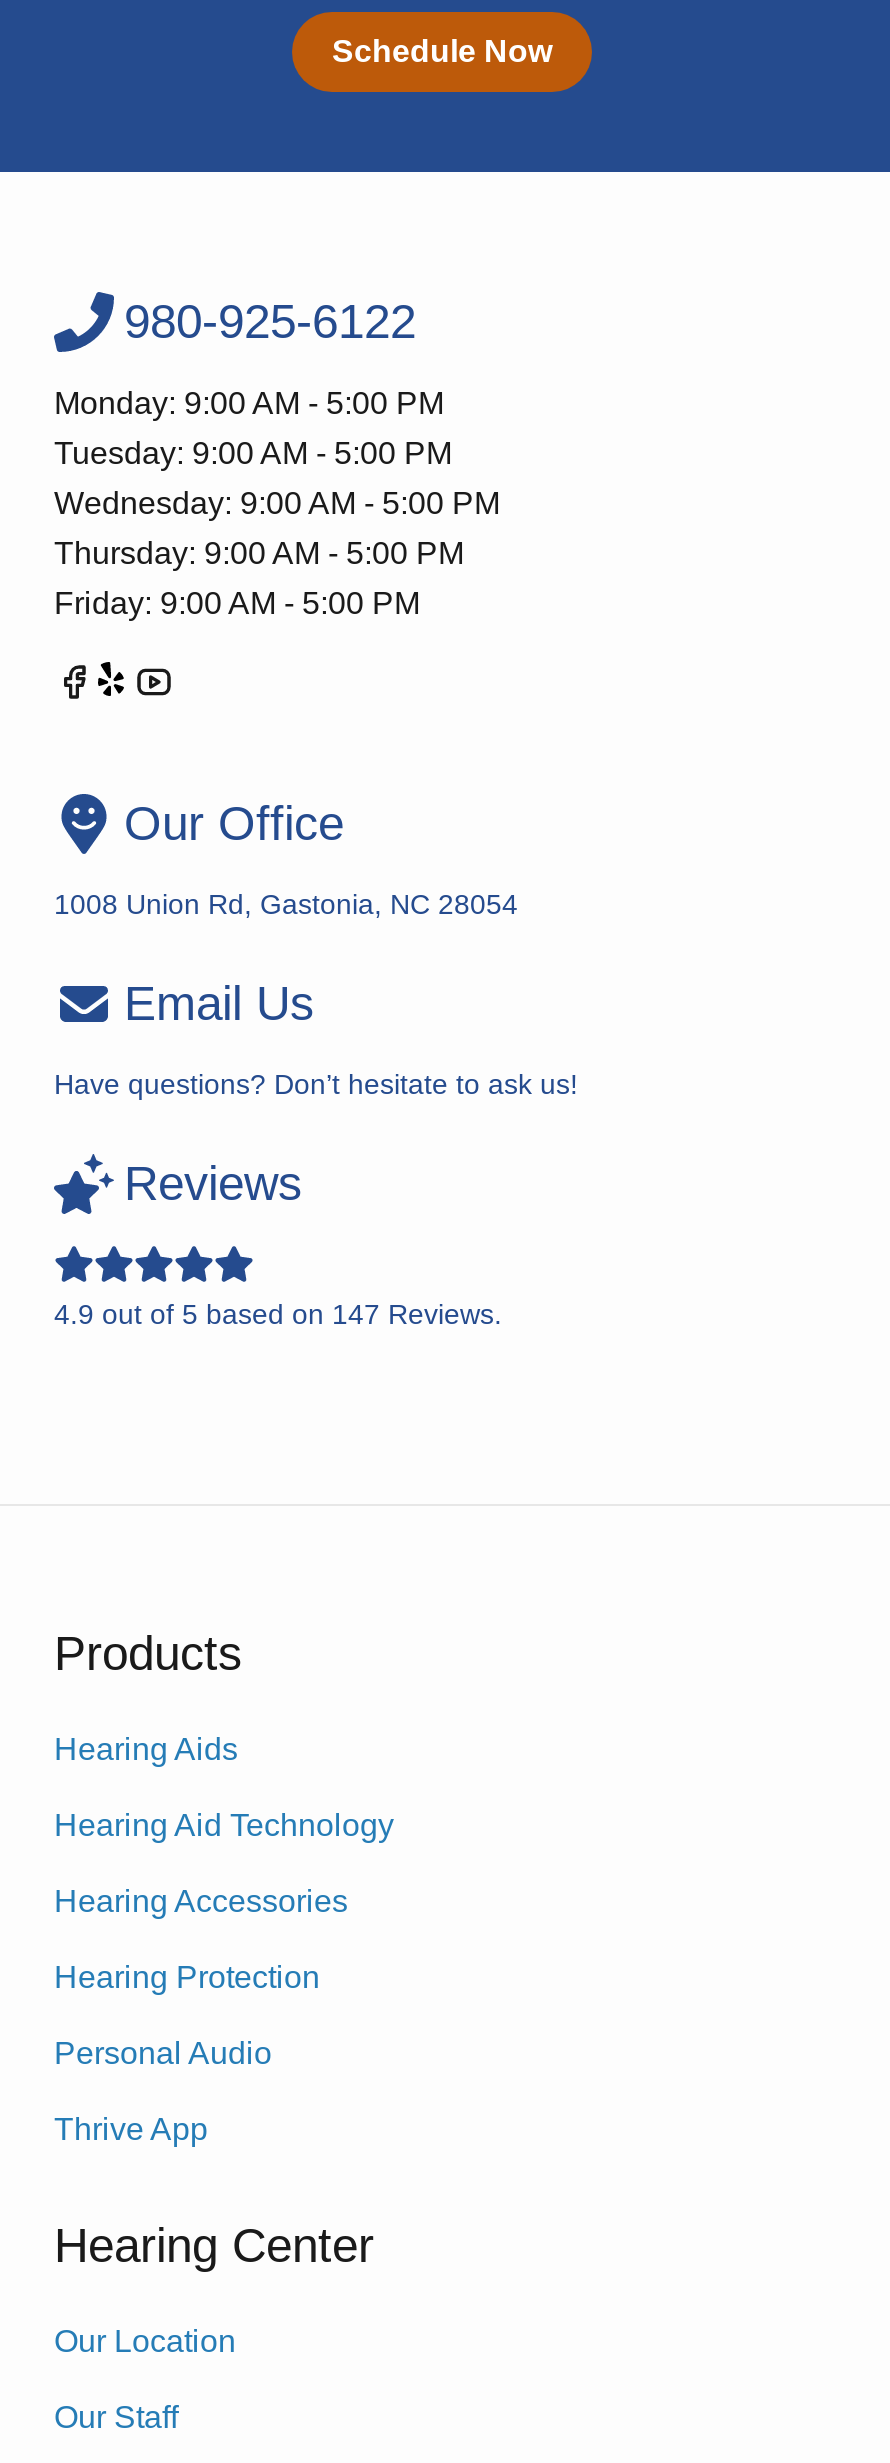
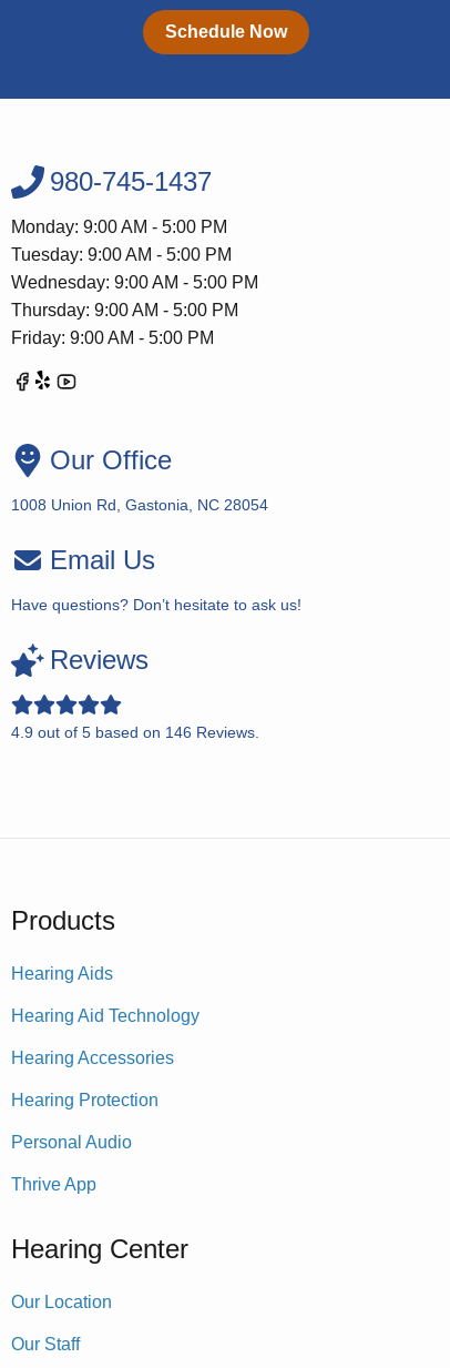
[124,293,416,347] 980-925-6122 -> [50,166,212,196] 980-745-1437
[54,1297,502,1329] 4.9 out of 5 based on 147 Reviews. -> [11,723,259,741] 4.9 out of 5 based on 146 Reviews.

